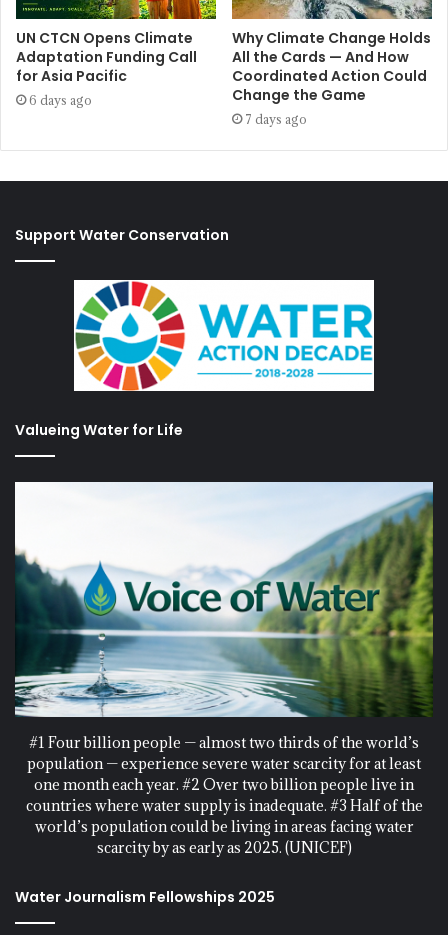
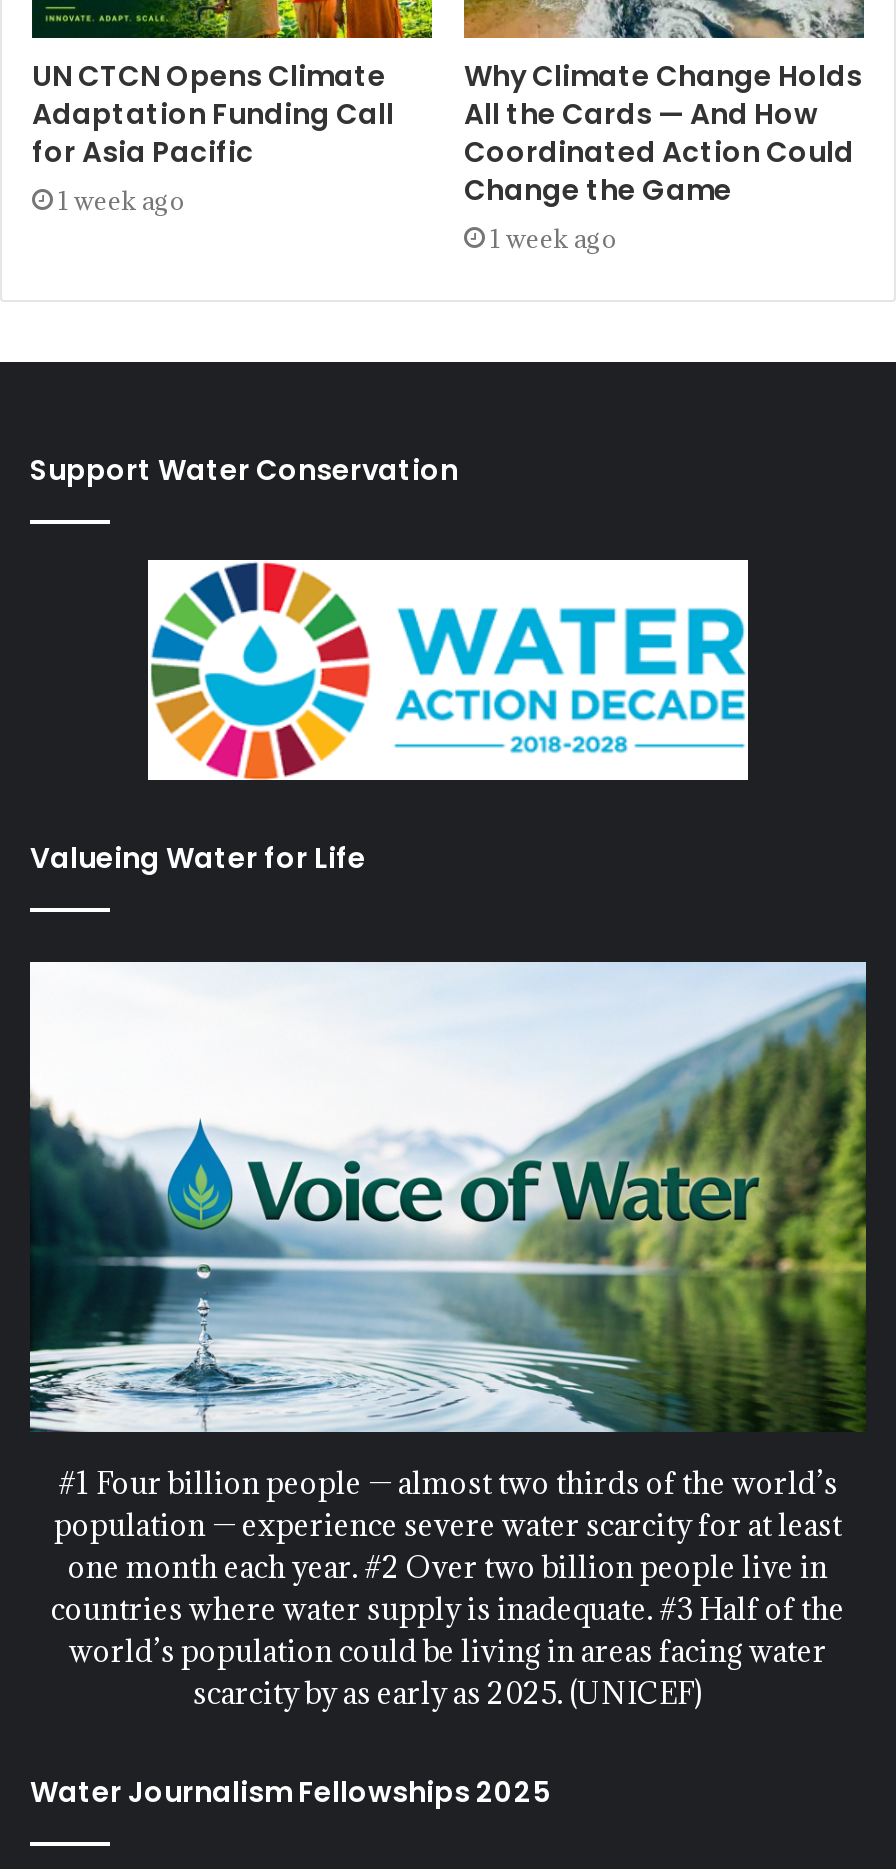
[29,91,92,107] 6 days ago -> [58,183,186,215] 1 week ago
[245,110,307,126] 7 days ago -> [490,221,618,253] 1 week ago

